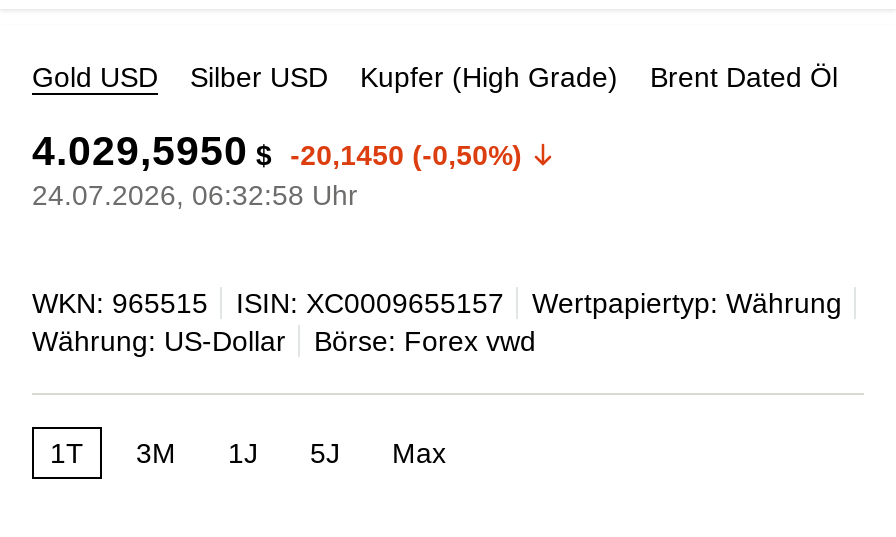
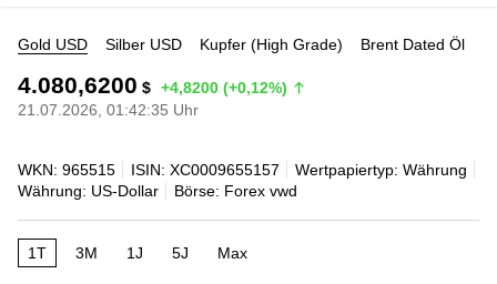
[32,128,522,174] 4.029,5950 $ -20,1450 (-0,50%) -> [18,73,287,98] 4.080,6200 $ +4,8200 (+0,12%)
[32,179,358,211] 24.07.2026, 06:32:58 Uhr -> [18,101,199,119] 21.07.2026, 01:42:35 Uhr

